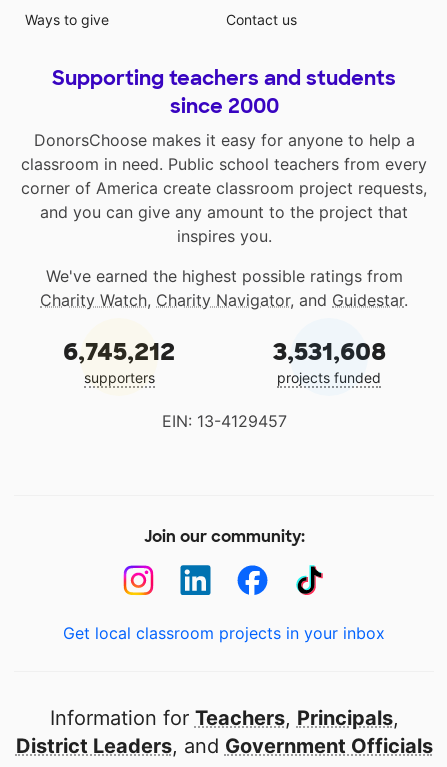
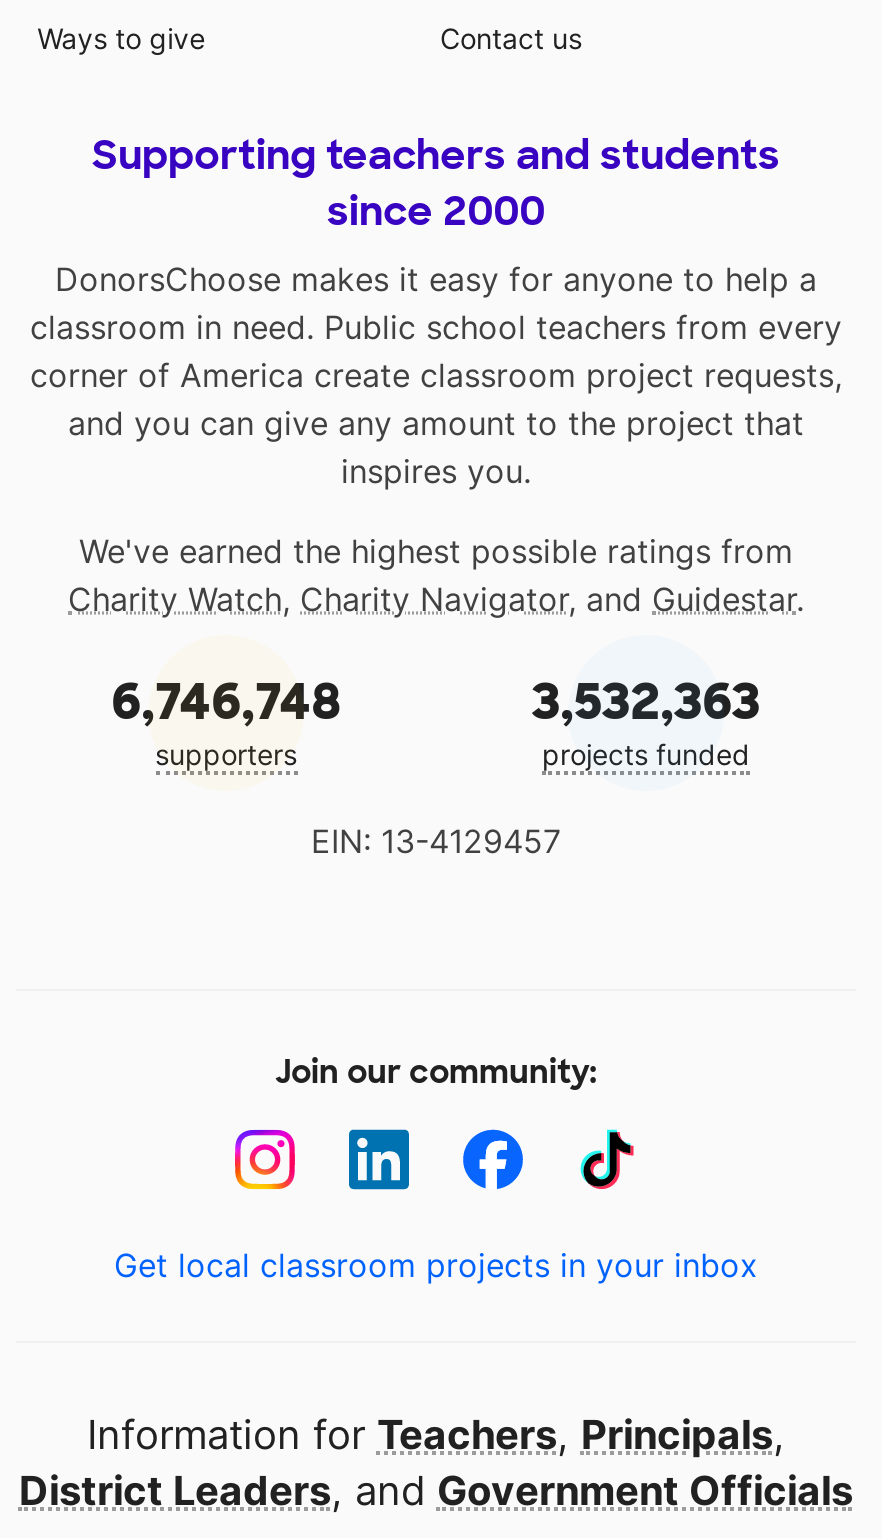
[63,336,175,367] 6,745,212 -> [111,670,341,732] 6,746,748
[272,336,385,367] 3,531,608 -> [532,670,760,732] 3,532,363

